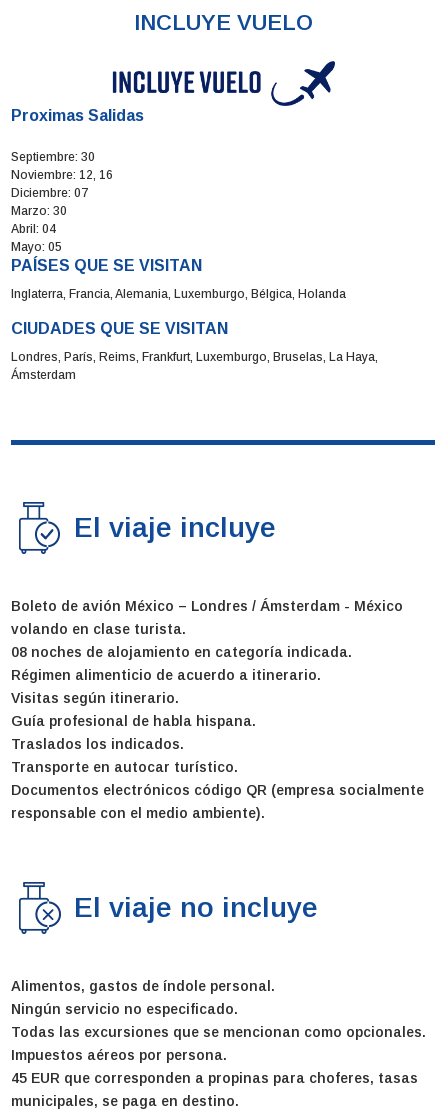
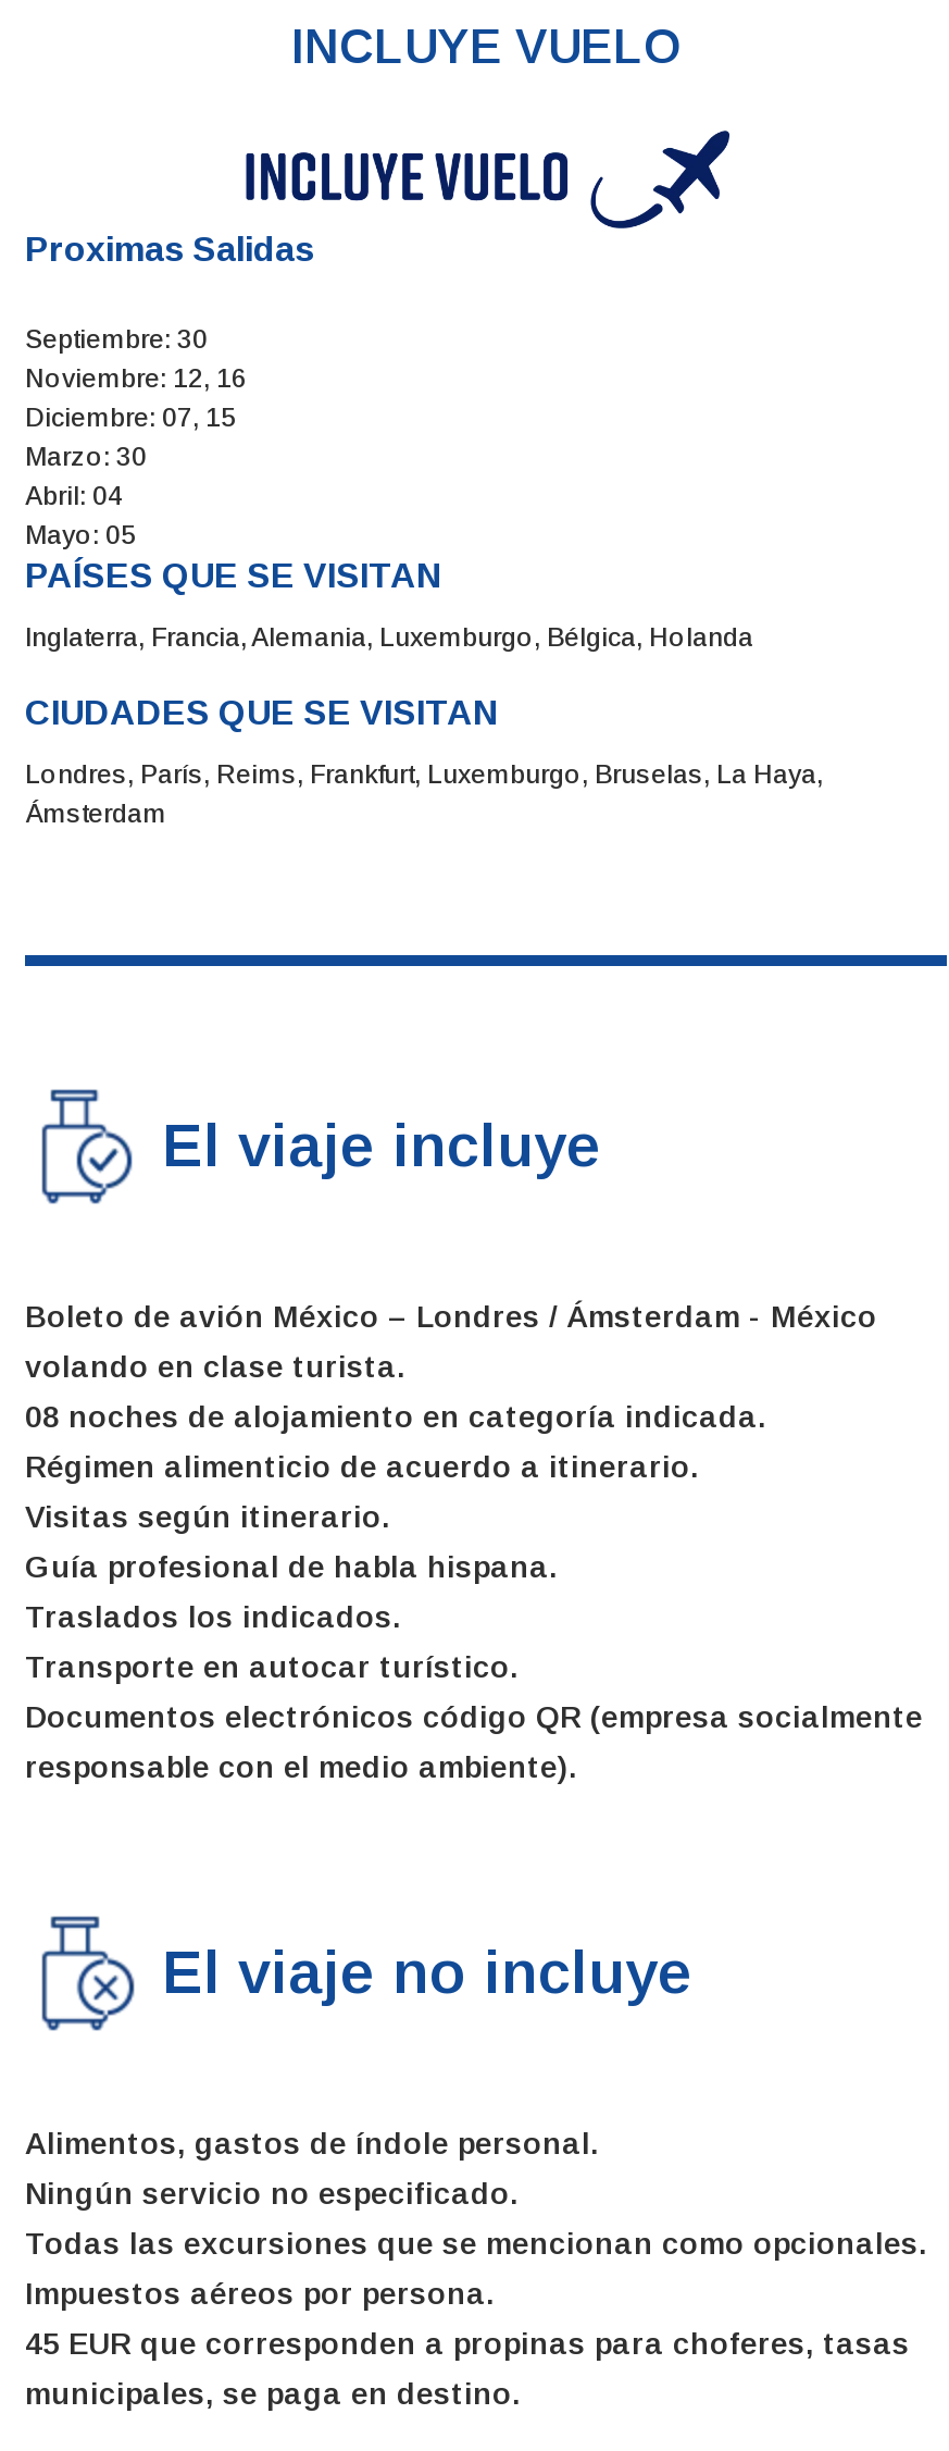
[11,186,88,200] Diciembre: 07 -> [25,402,236,433] Diciembre: 07, 15

